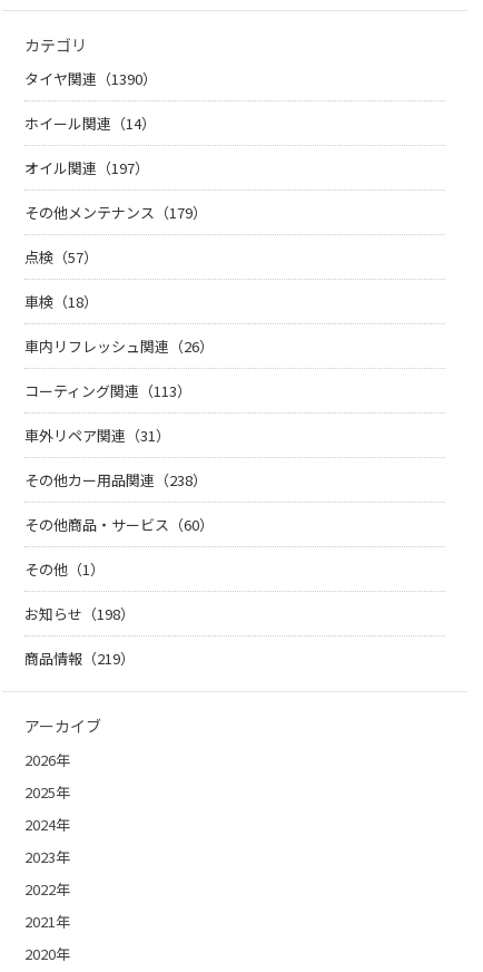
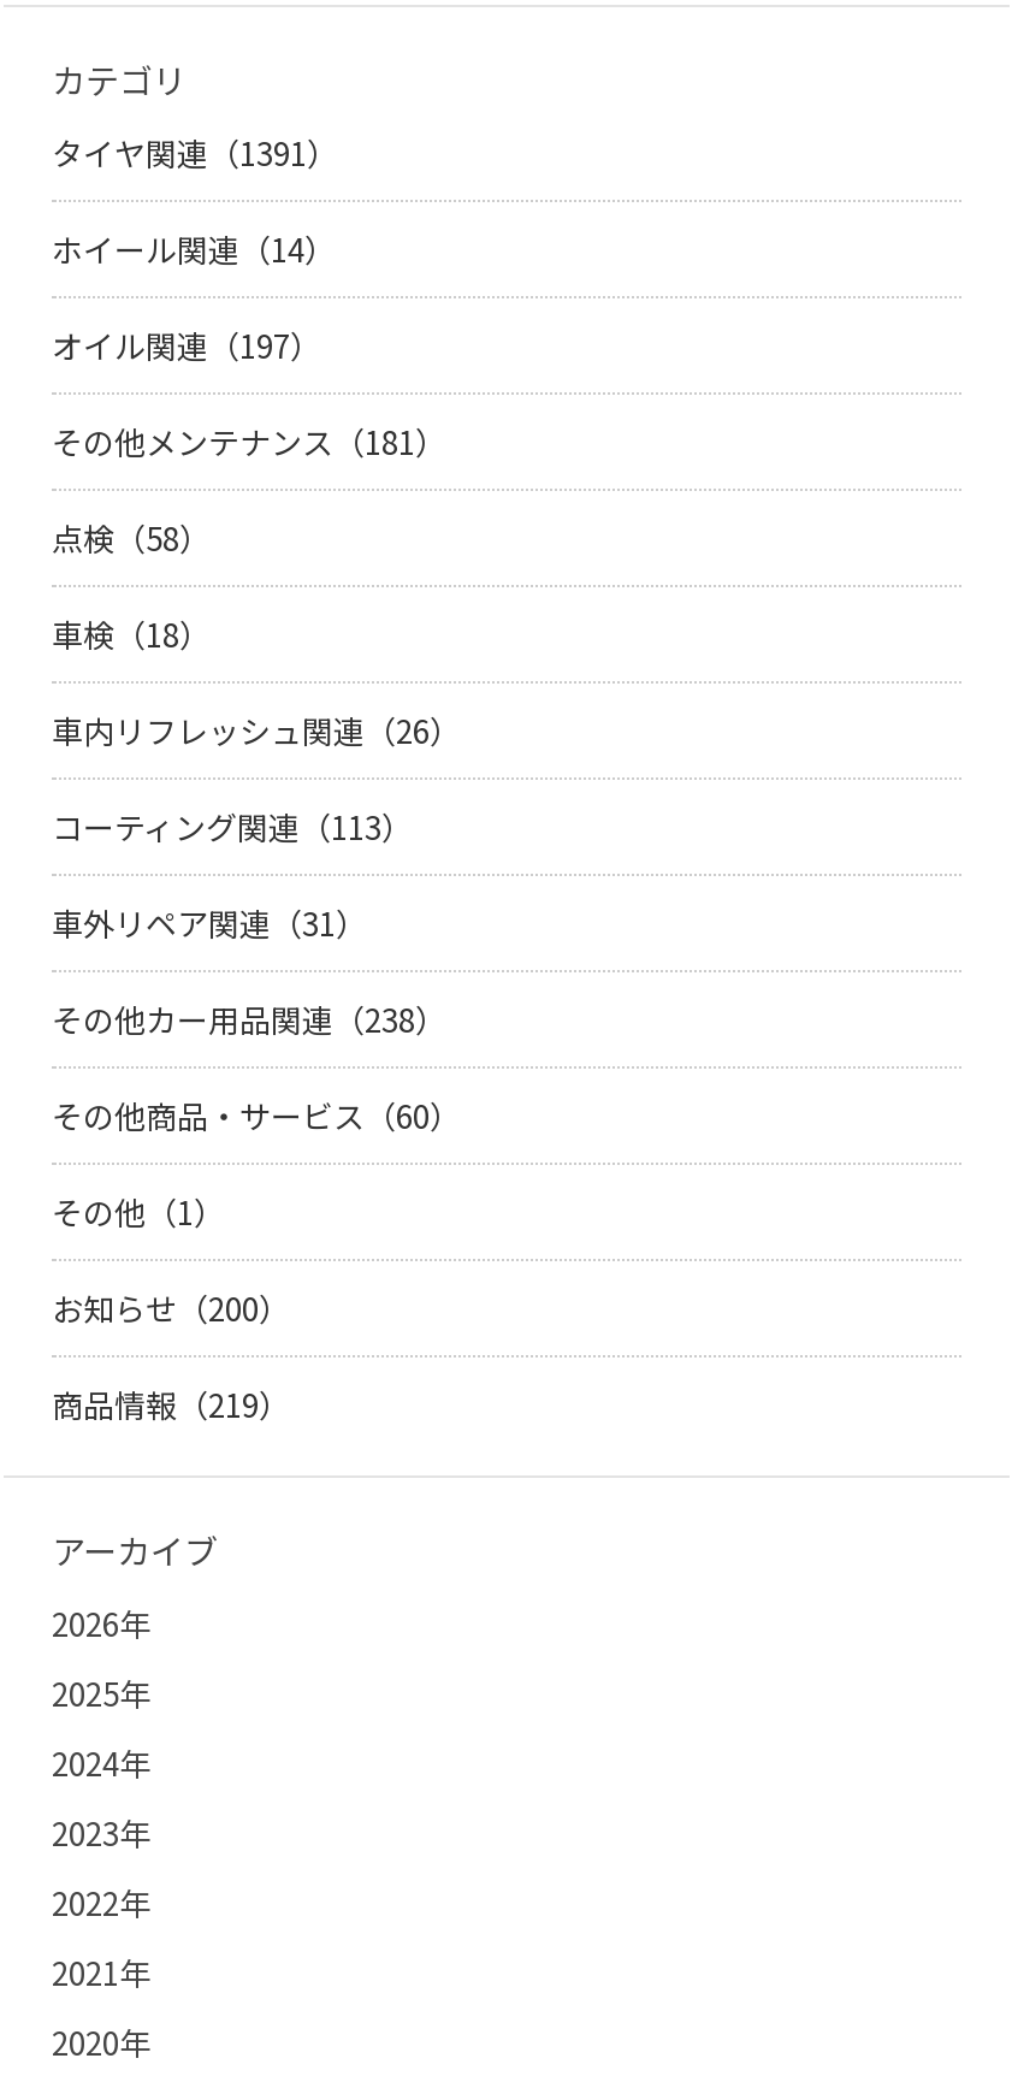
[24,68,157,90] タイヤ関連（1390） -> [52,131,338,176] タイヤ関連（1391）
[24,202,207,223] その他メンテナンス（179） -> [52,420,446,465] その他メンテナンス（181）
[24,247,98,268] 点検（57） -> [52,516,211,562] 点検（58）
[24,603,135,625] お知らせ（198） -> [52,1286,290,1332] お知らせ（200）

